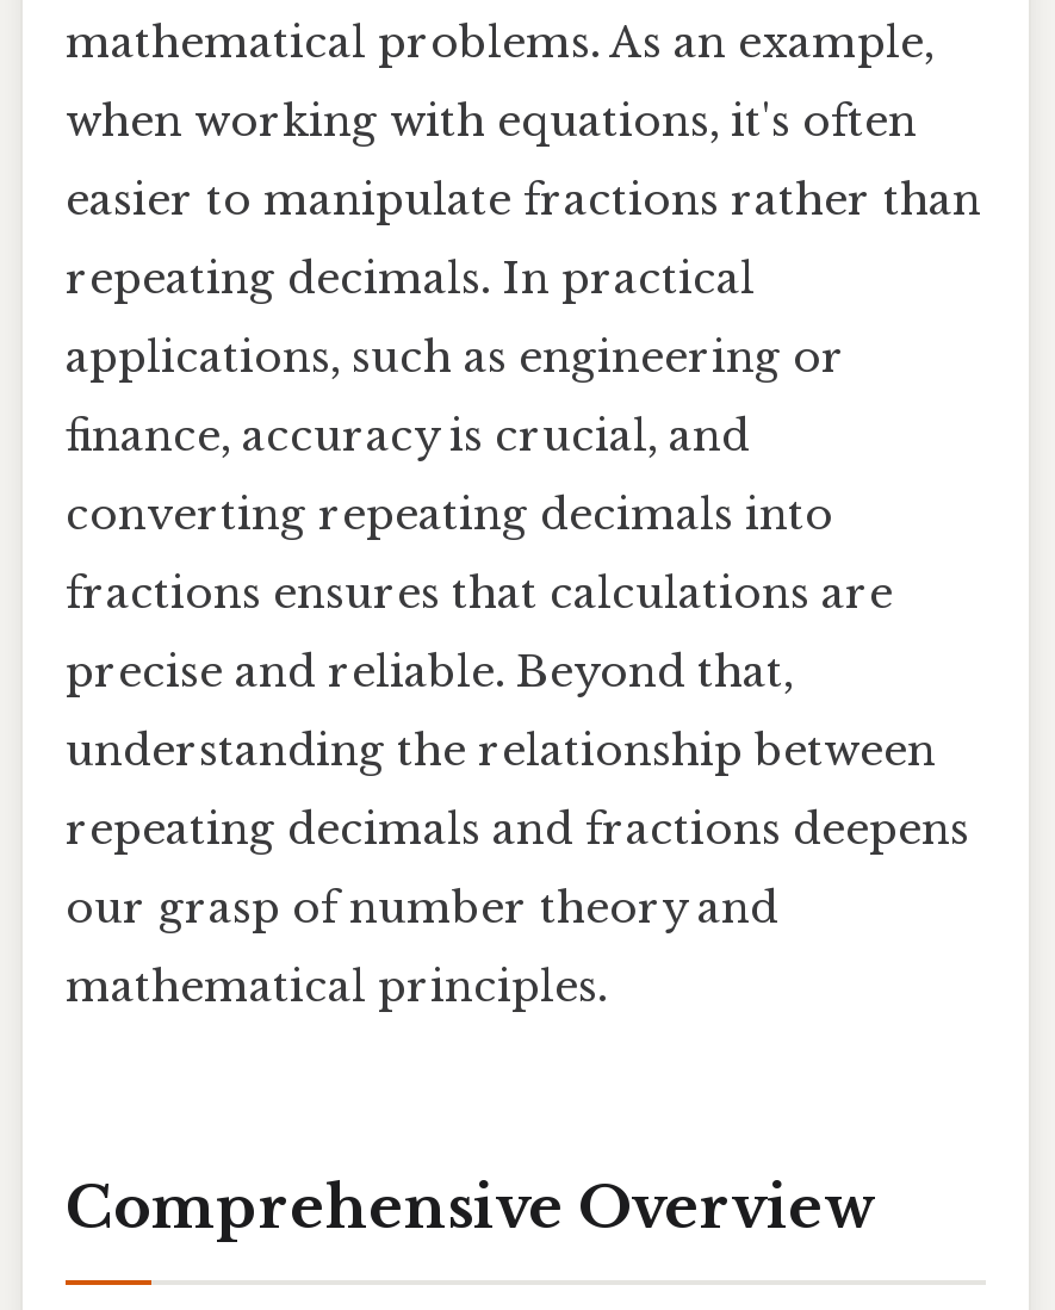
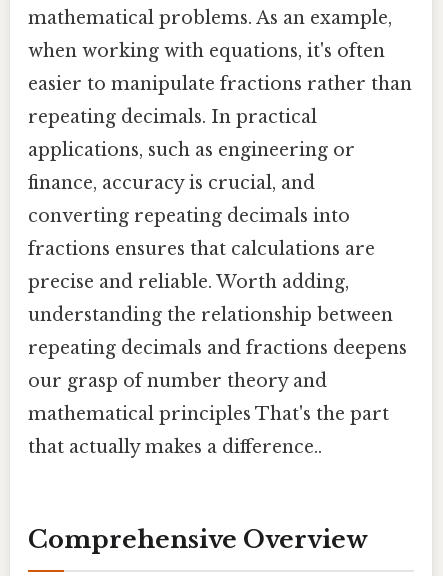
[66,647,793,699] precise and reliable. Beyond that, -> [28,271,349,293] precise and reliable. Worth adding,
[66,962,607,1014] mathematical principles. -> [28,403,389,458] mathematical principles That's the part | that actually makes a difference..

